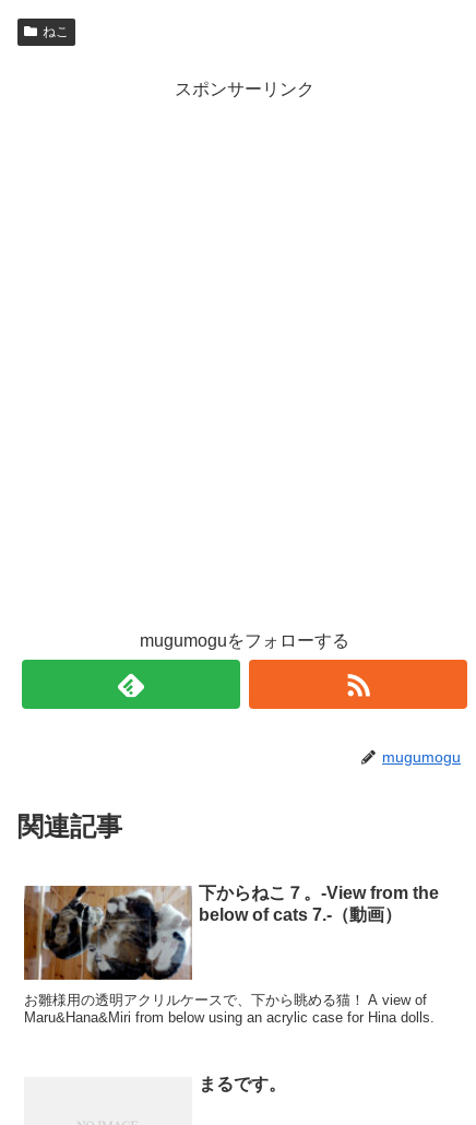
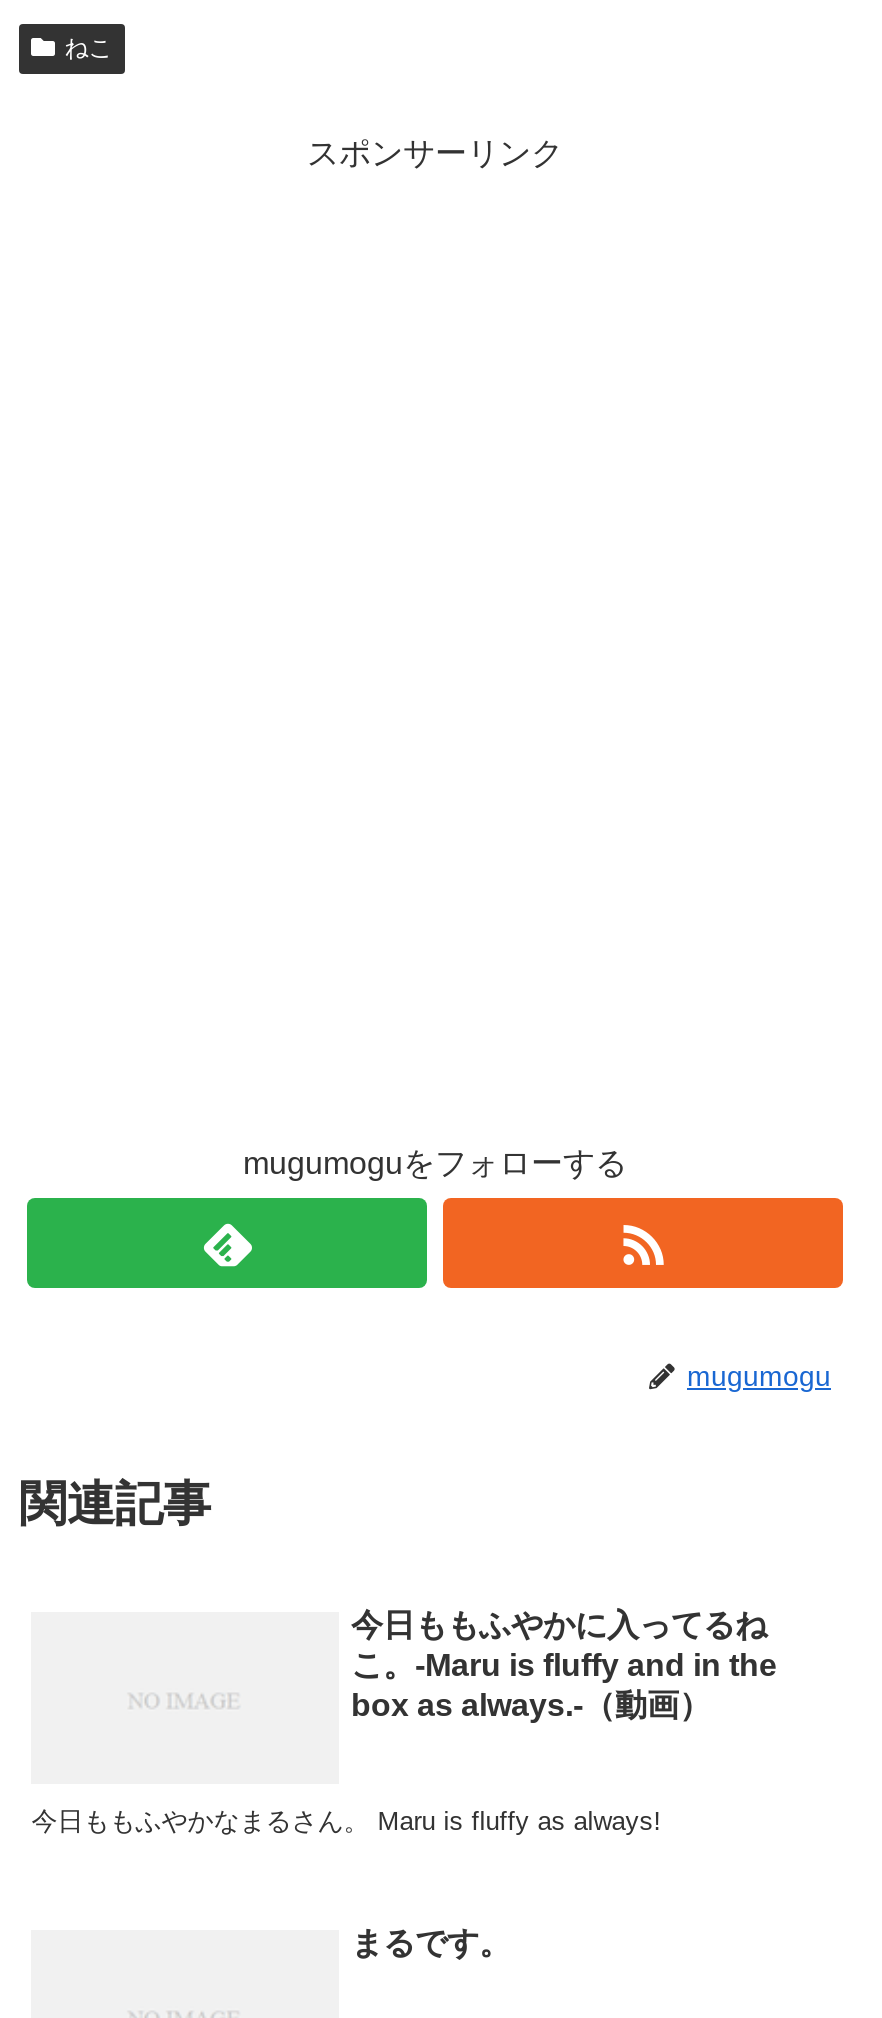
[23,885,193,981] [image] -> none
[199,884,439,924] 下からねこ７。-View from the | below of cats 7.-（動画） -> [351,1608,777,1722] 今日ももふやかに入ってるね | こ。-Maru is fluffy and in the | box as always.-（動画）
[24,992,435,1026] お雛様用の透明アクリルケースで、下から眺める猫！ A view of | Maru&Hana&Miri from below using an acrylic case for Hina dolls. -> [31,1807,661,1837] 今日ももふやかなまるさん。 Maru is fluffy as always!

